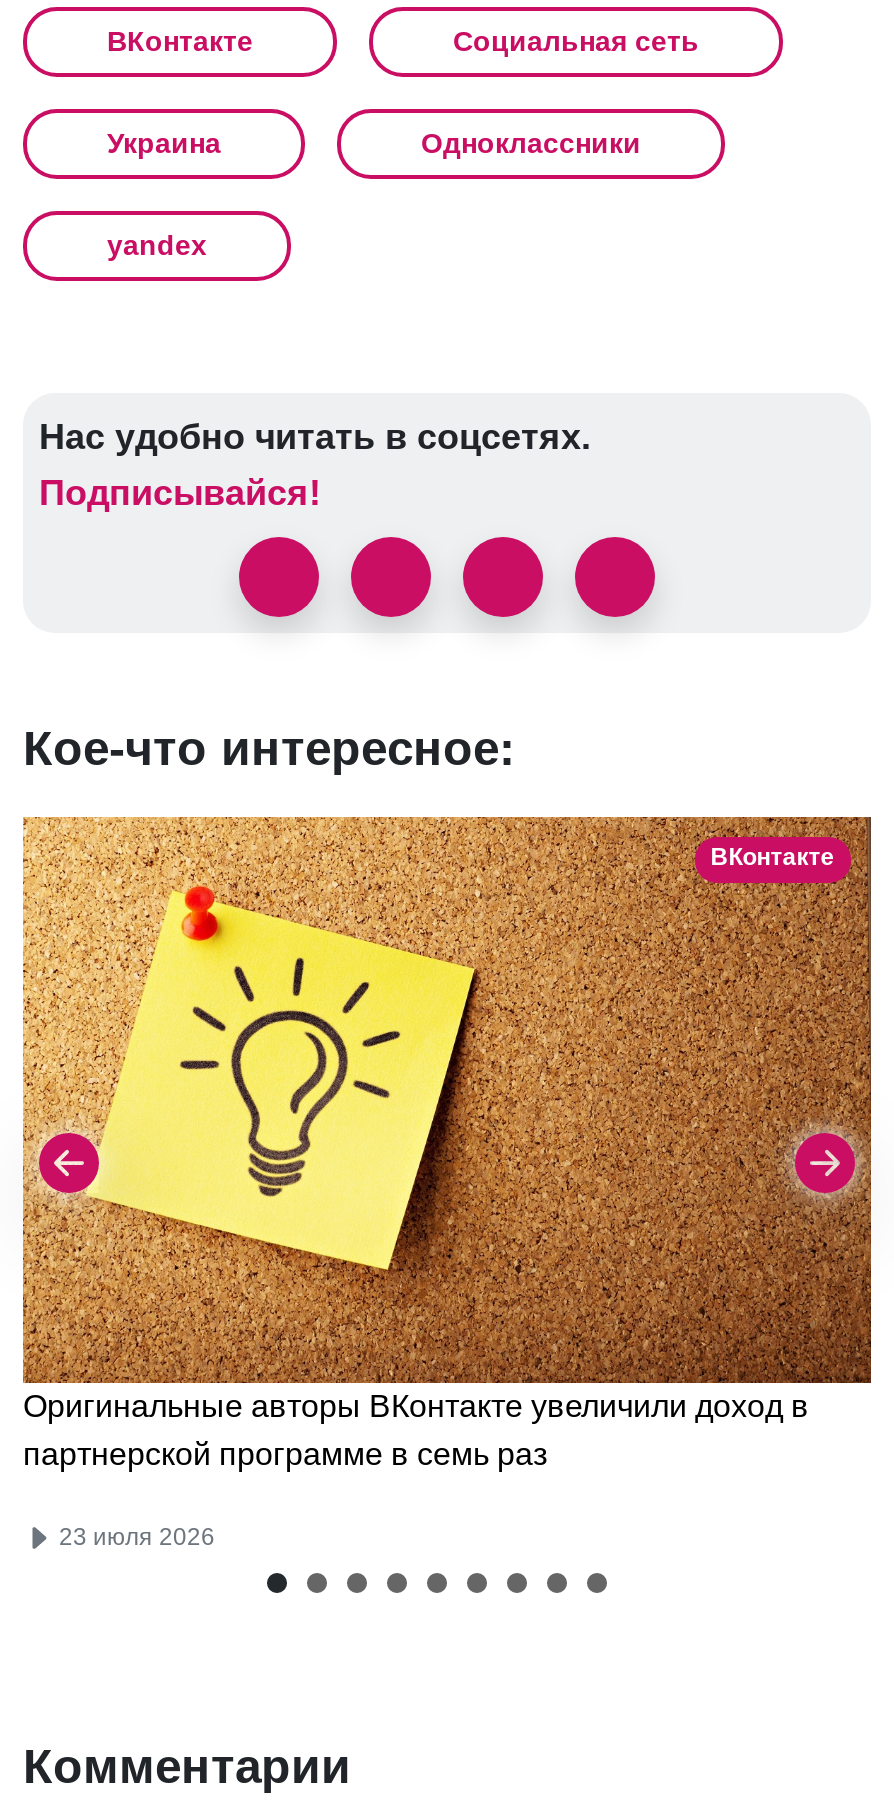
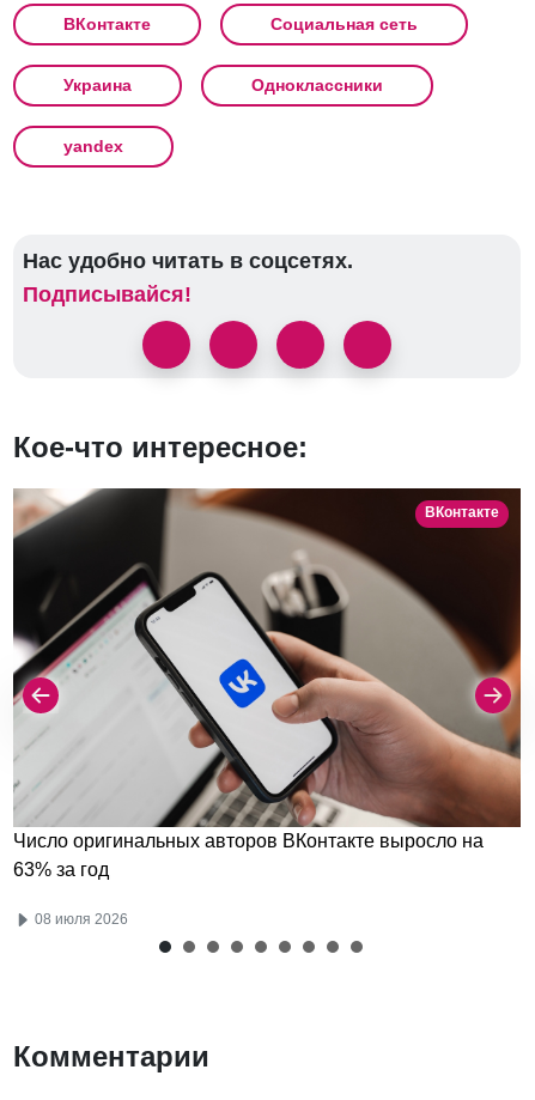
[21,815,871,1470] [image] | Оригинальные авторы ВКонтакте увеличили доход в | партнерской программе в семь раз -> [12,487,521,879] [image] | Число оригинальных авторов ВКонтакте выросло на | 63% за год
[53,1522,215,1550] 23 июля 2026 -> [31,910,128,927] 08 июля 2026

